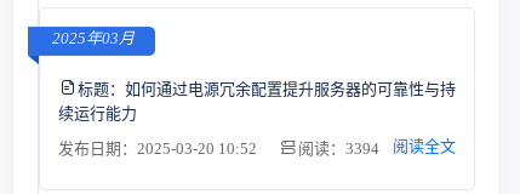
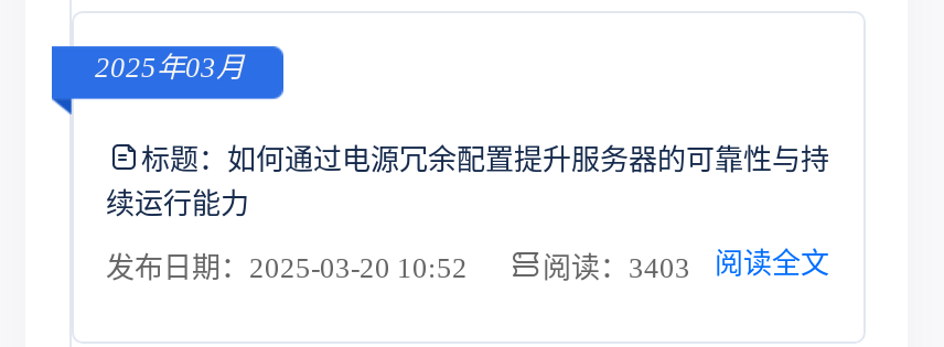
[298,137,455,158] 阅读：3394 阅读全文 -> [543,247,829,284] 阅读：3403 阅读全文

